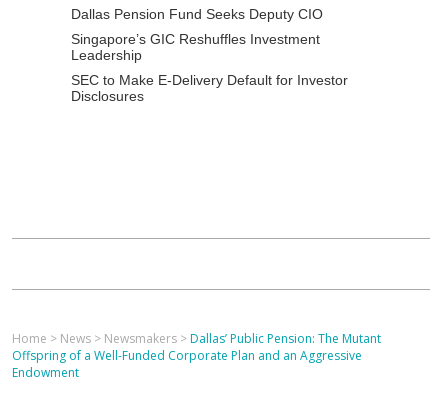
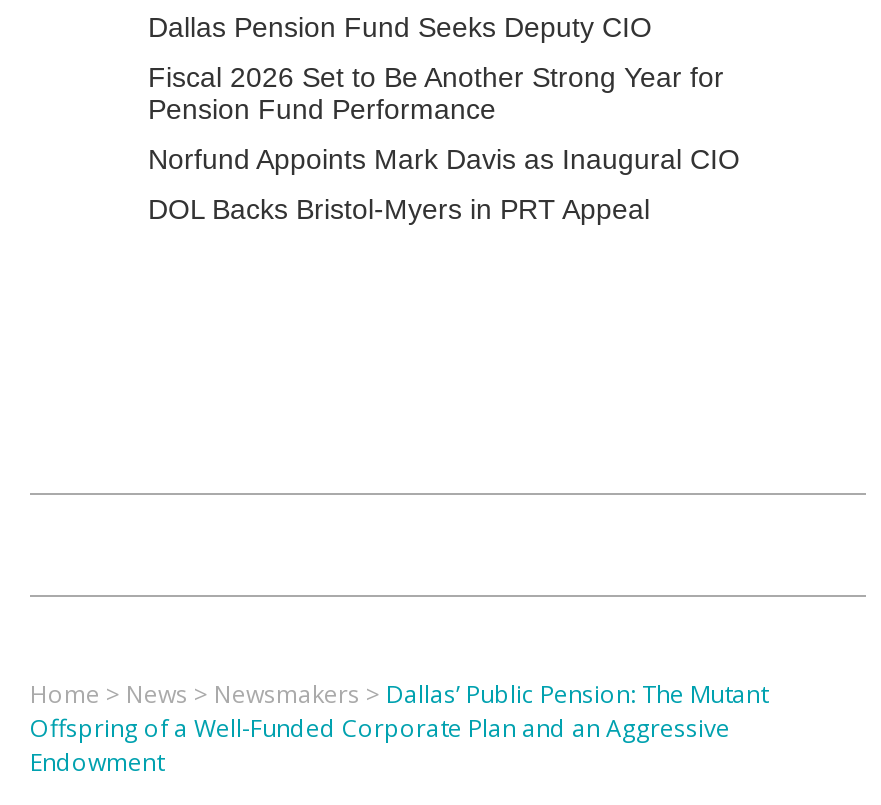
[71,30,348,103] Singapore’s GIC Reshuffles Investment | Leadership | SEC to Make E-Delivery Default for Investor | Disclosures -> [148,60,740,224] Fiscal 2026 Set to Be Another Strong Year for | Pension Fund Performance | Norfund Appoints Mark Davis as Inaugural CIO | DOL Backs Bristol-Myers in PRT Appeal

